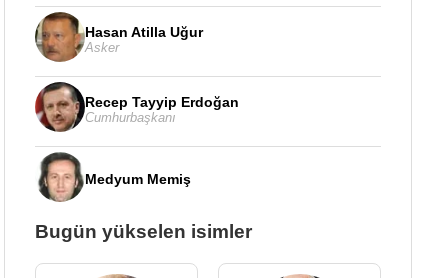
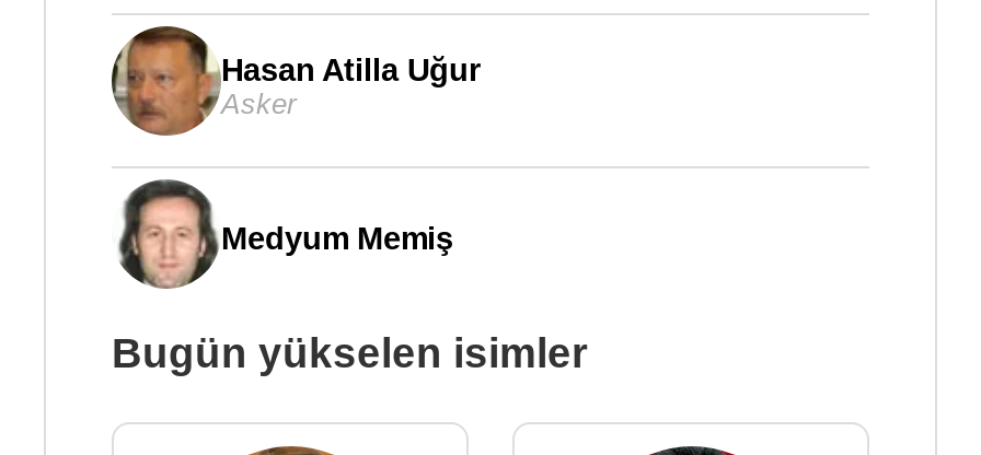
[34,85,239,131] [image] | Recep Tayyip Erdoğan | Cumhurbaşkanı -> none

